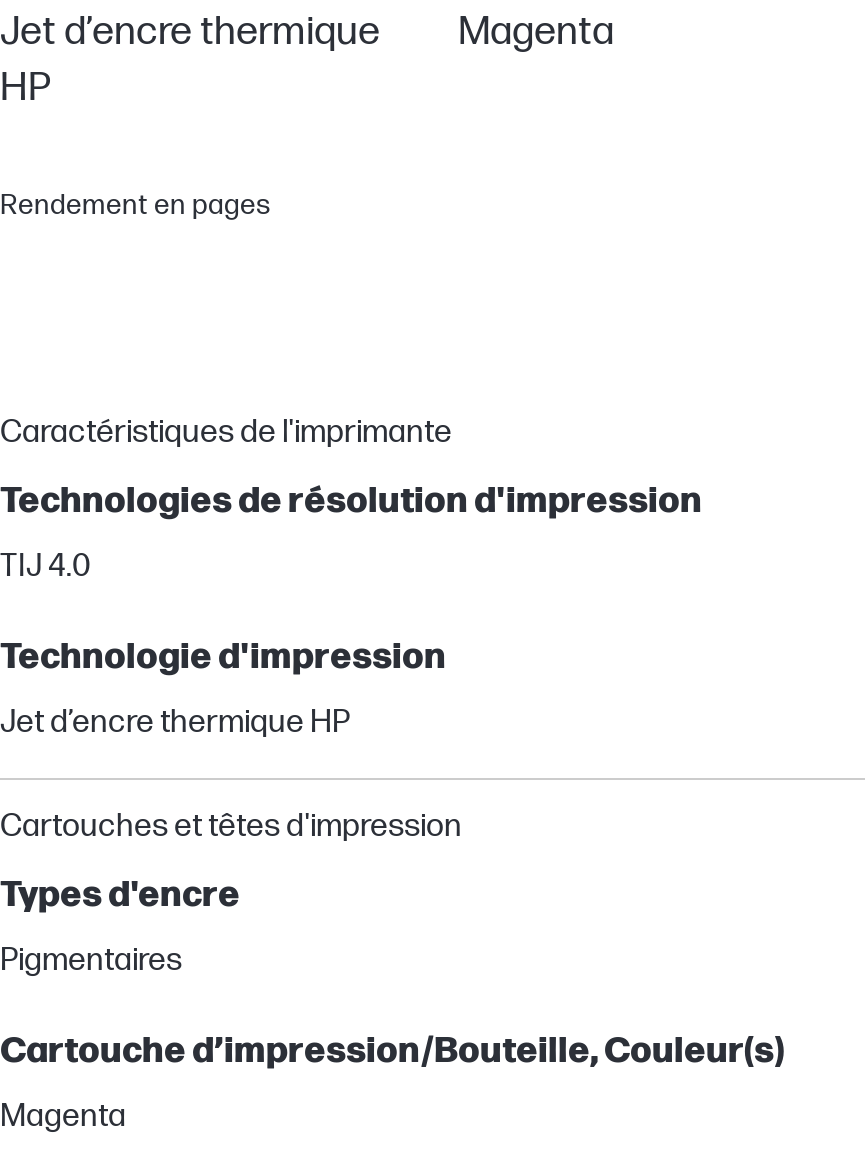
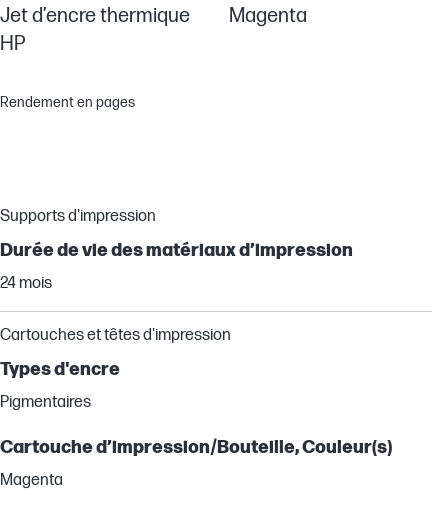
[0,413,702,741] Caractéristiques de l'imprimante | Technologies de résolution d'impression | TIJ 4.0 | Technologie d'impression | Jet d’encre thermique HP -> [0,207,353,293] Supports d'impression | Durée de vie des matériaux d’impression | 24 mois

